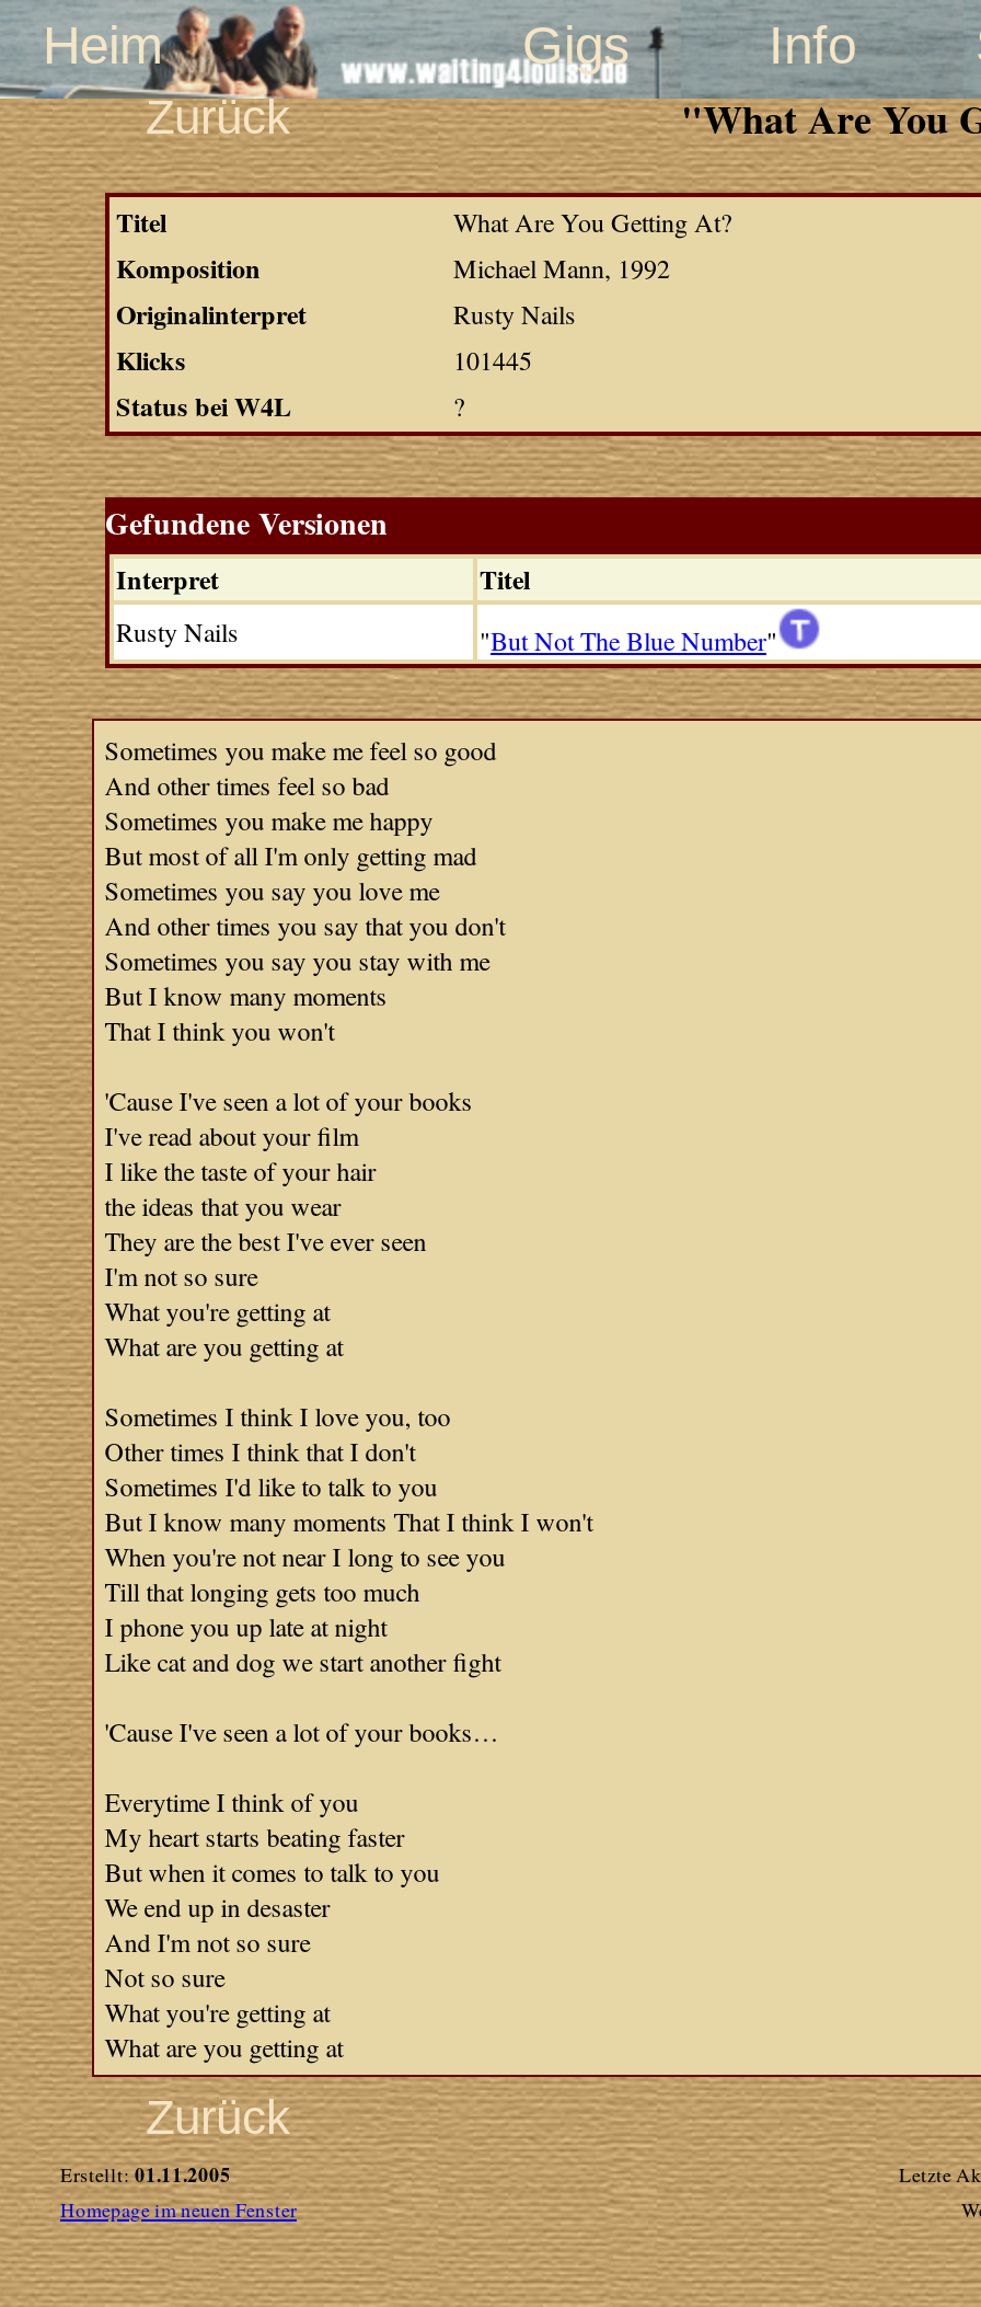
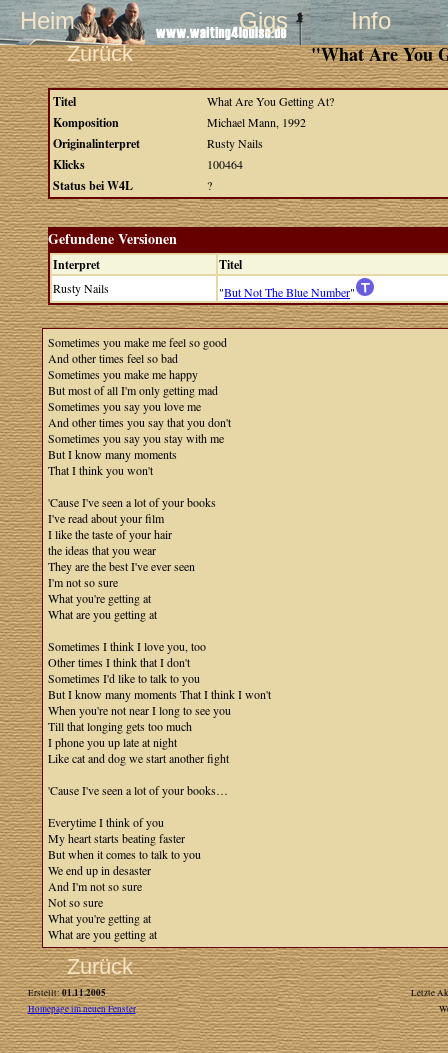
[453,342,532,377] 101445 -> [207,156,243,172] 100464

